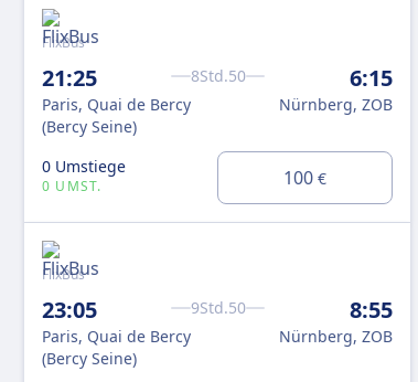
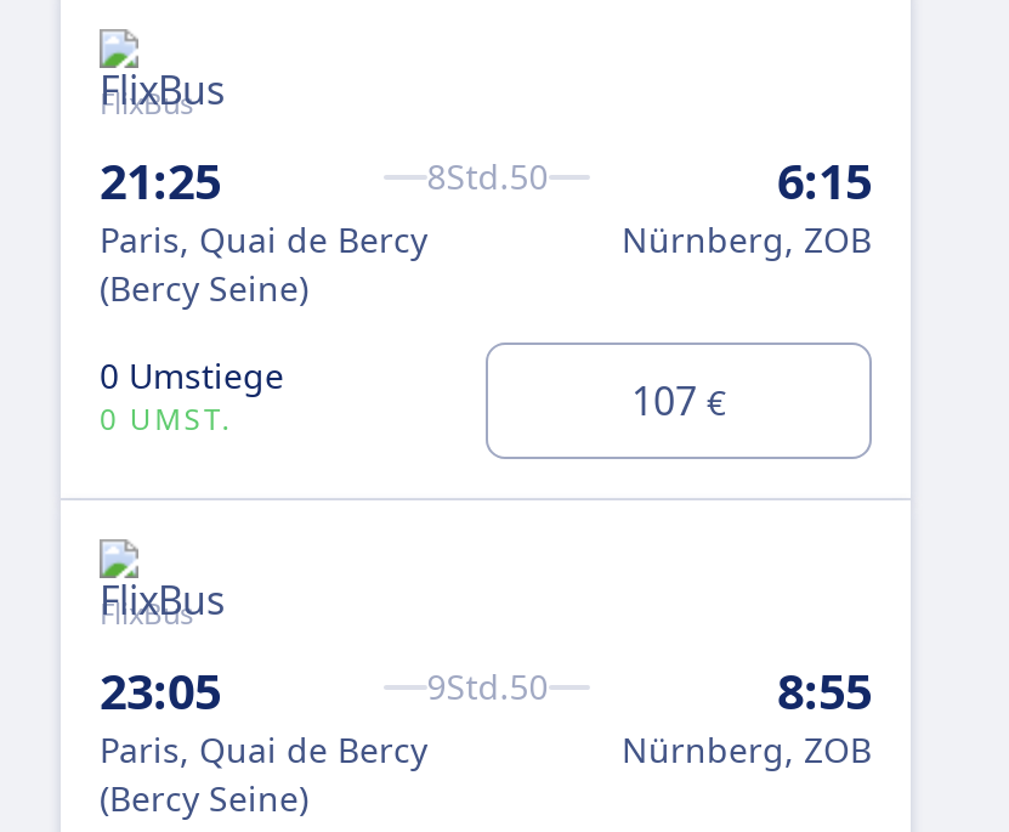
[283,165,326,189] 100 € -> [631,373,726,426] 107 €

